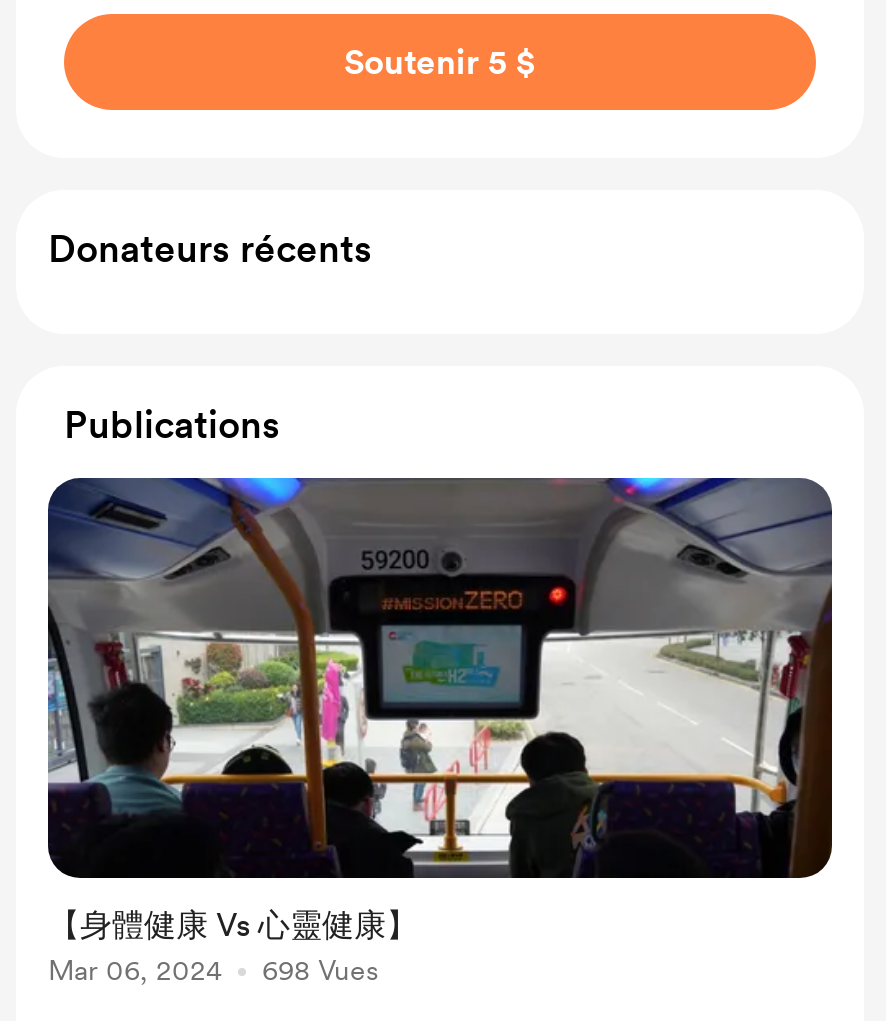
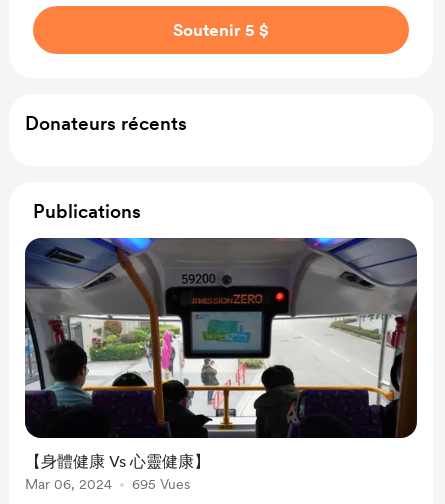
[48,954,378,986] Mar 06, 2024 698 Vues -> [25,476,190,492] Mar 06, 2024 695 Vues

